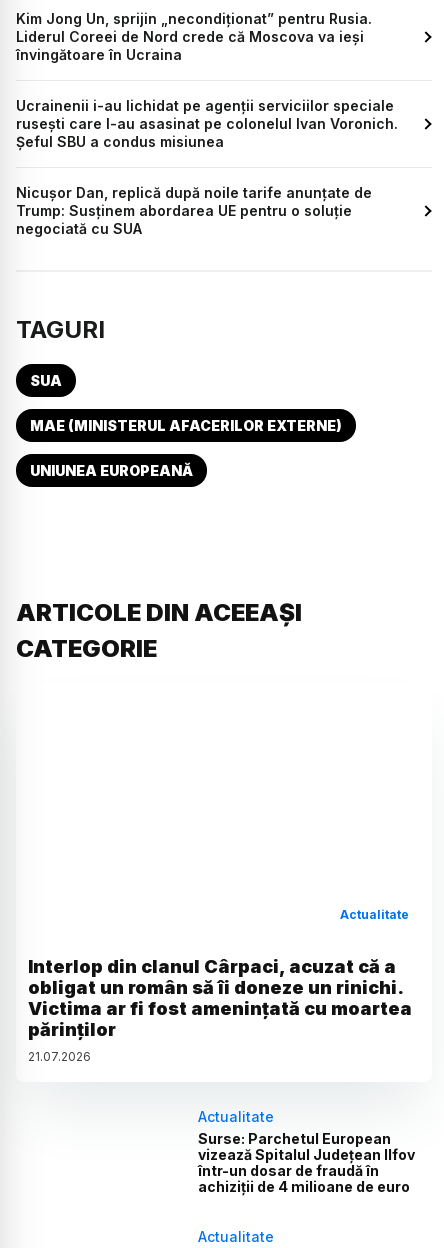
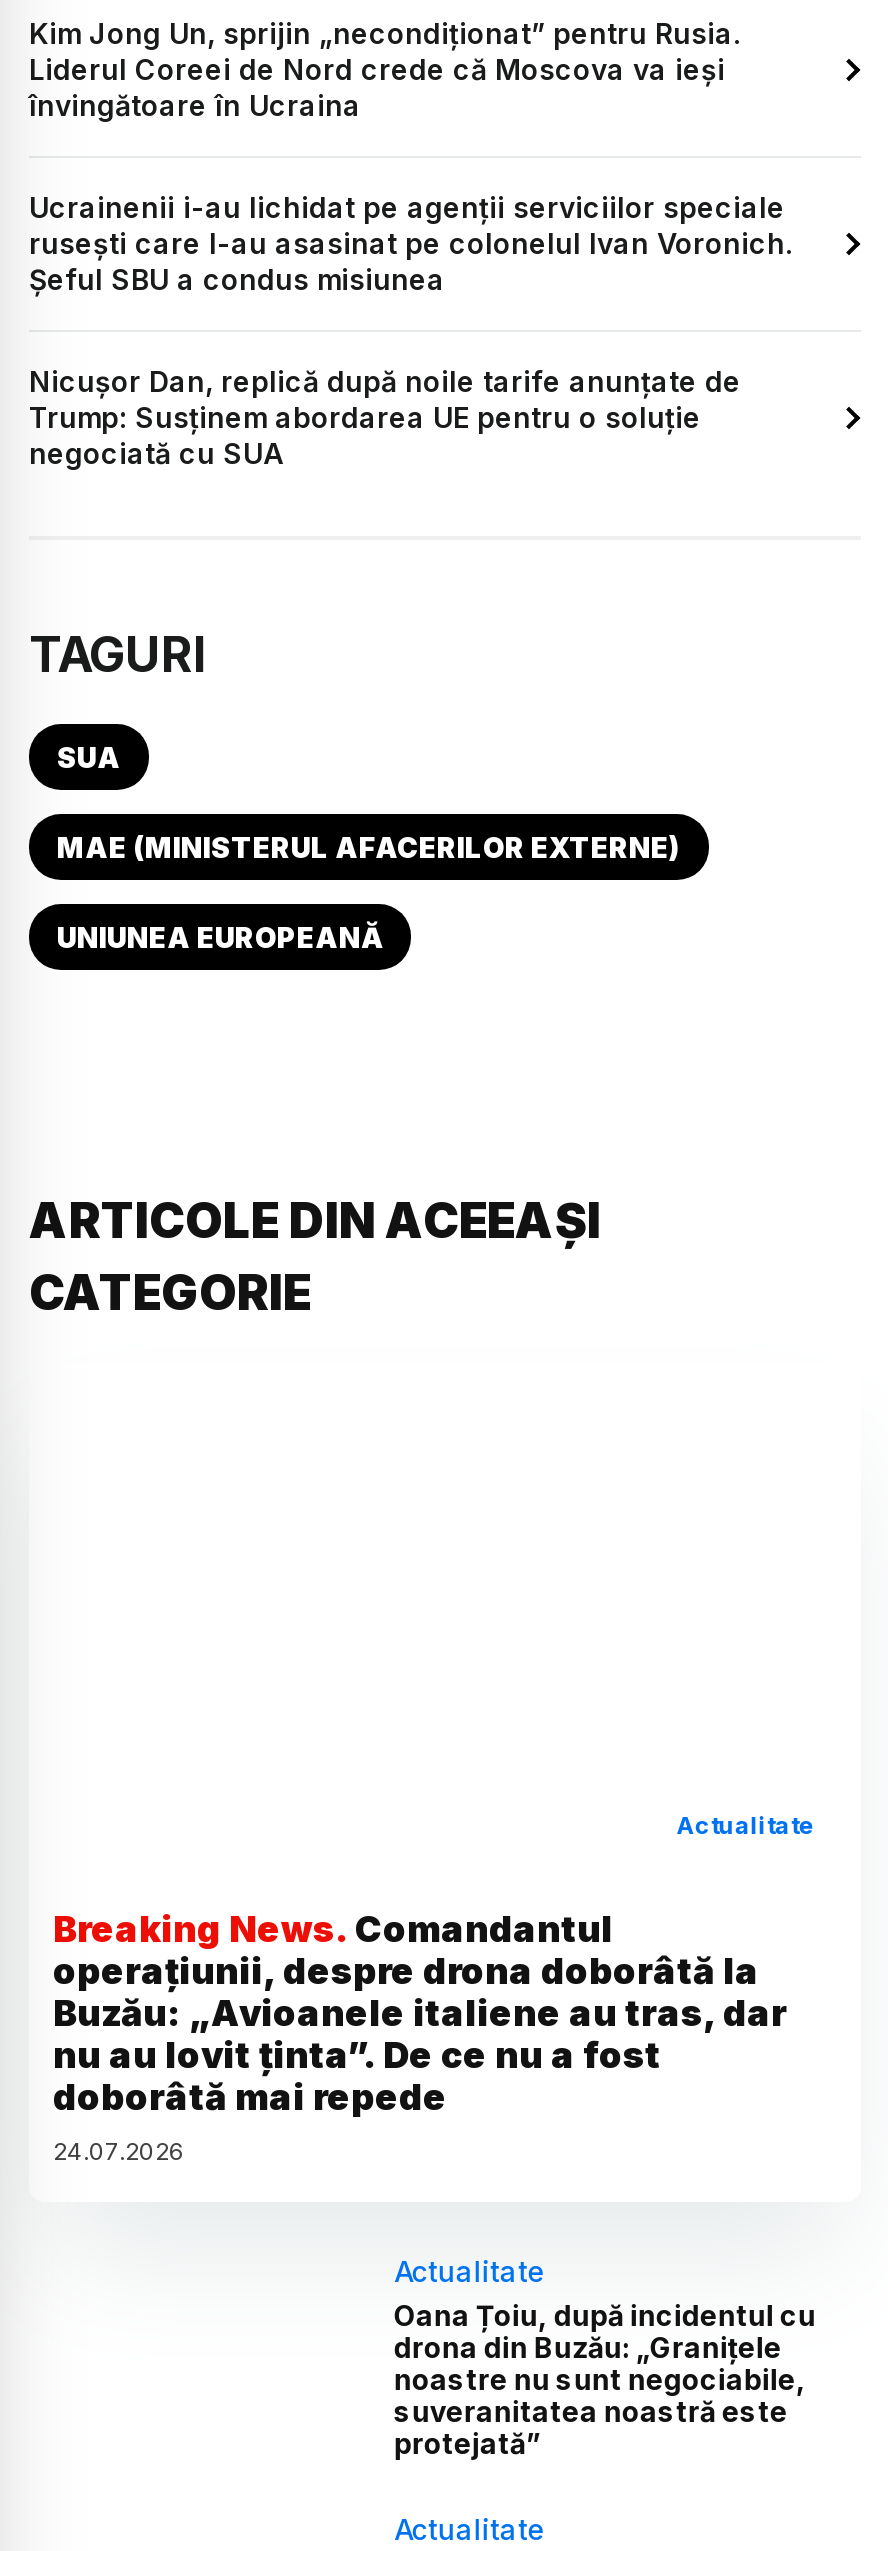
[28,956,412,1064] Interlop din clanul Cârpaci, acuzat că a | obligat un român să îi doneze un rinichi. | Victima ar fi fost amenințată cu moartea | părinților | 21.07.2026 -> [53,1907,787,2165] Breaking News. Comandantul | operațiunii, despre drona doborâtă la | Buzău: „Avioanele italiene au tras, dar | nu au lovit ținta”. De ce nu a fost | doborâtă mai repede | 24.07.2026
[198,1130,415,1195] Surse: Parchetul European | vizează Spitalul Județean Ilfov | într-un dosar de fraudă în | achiziții de 4 milioane de euro -> [394,2297,816,2459] Oana Țoiu, după incidentul cu | drona din Buzău: „Granițele | noastre nu sunt negociabile, | suveranitatea noastră este | protejată”

